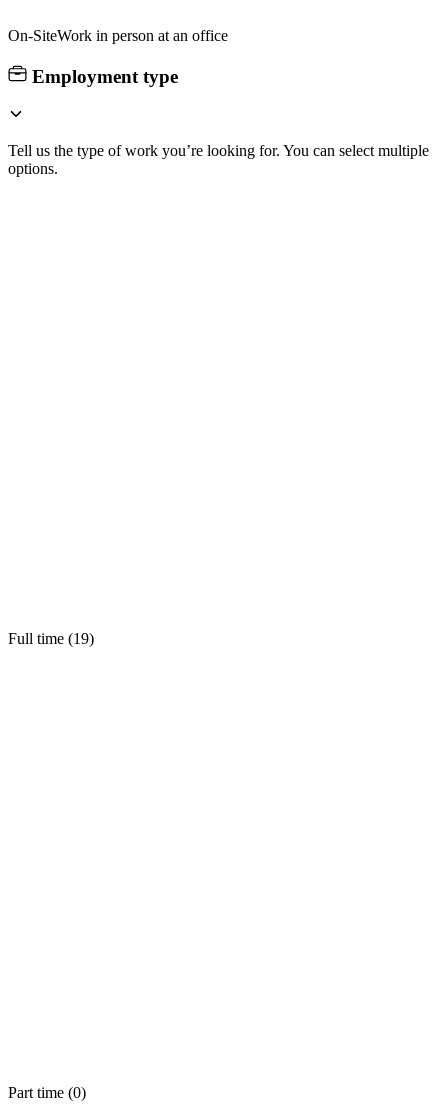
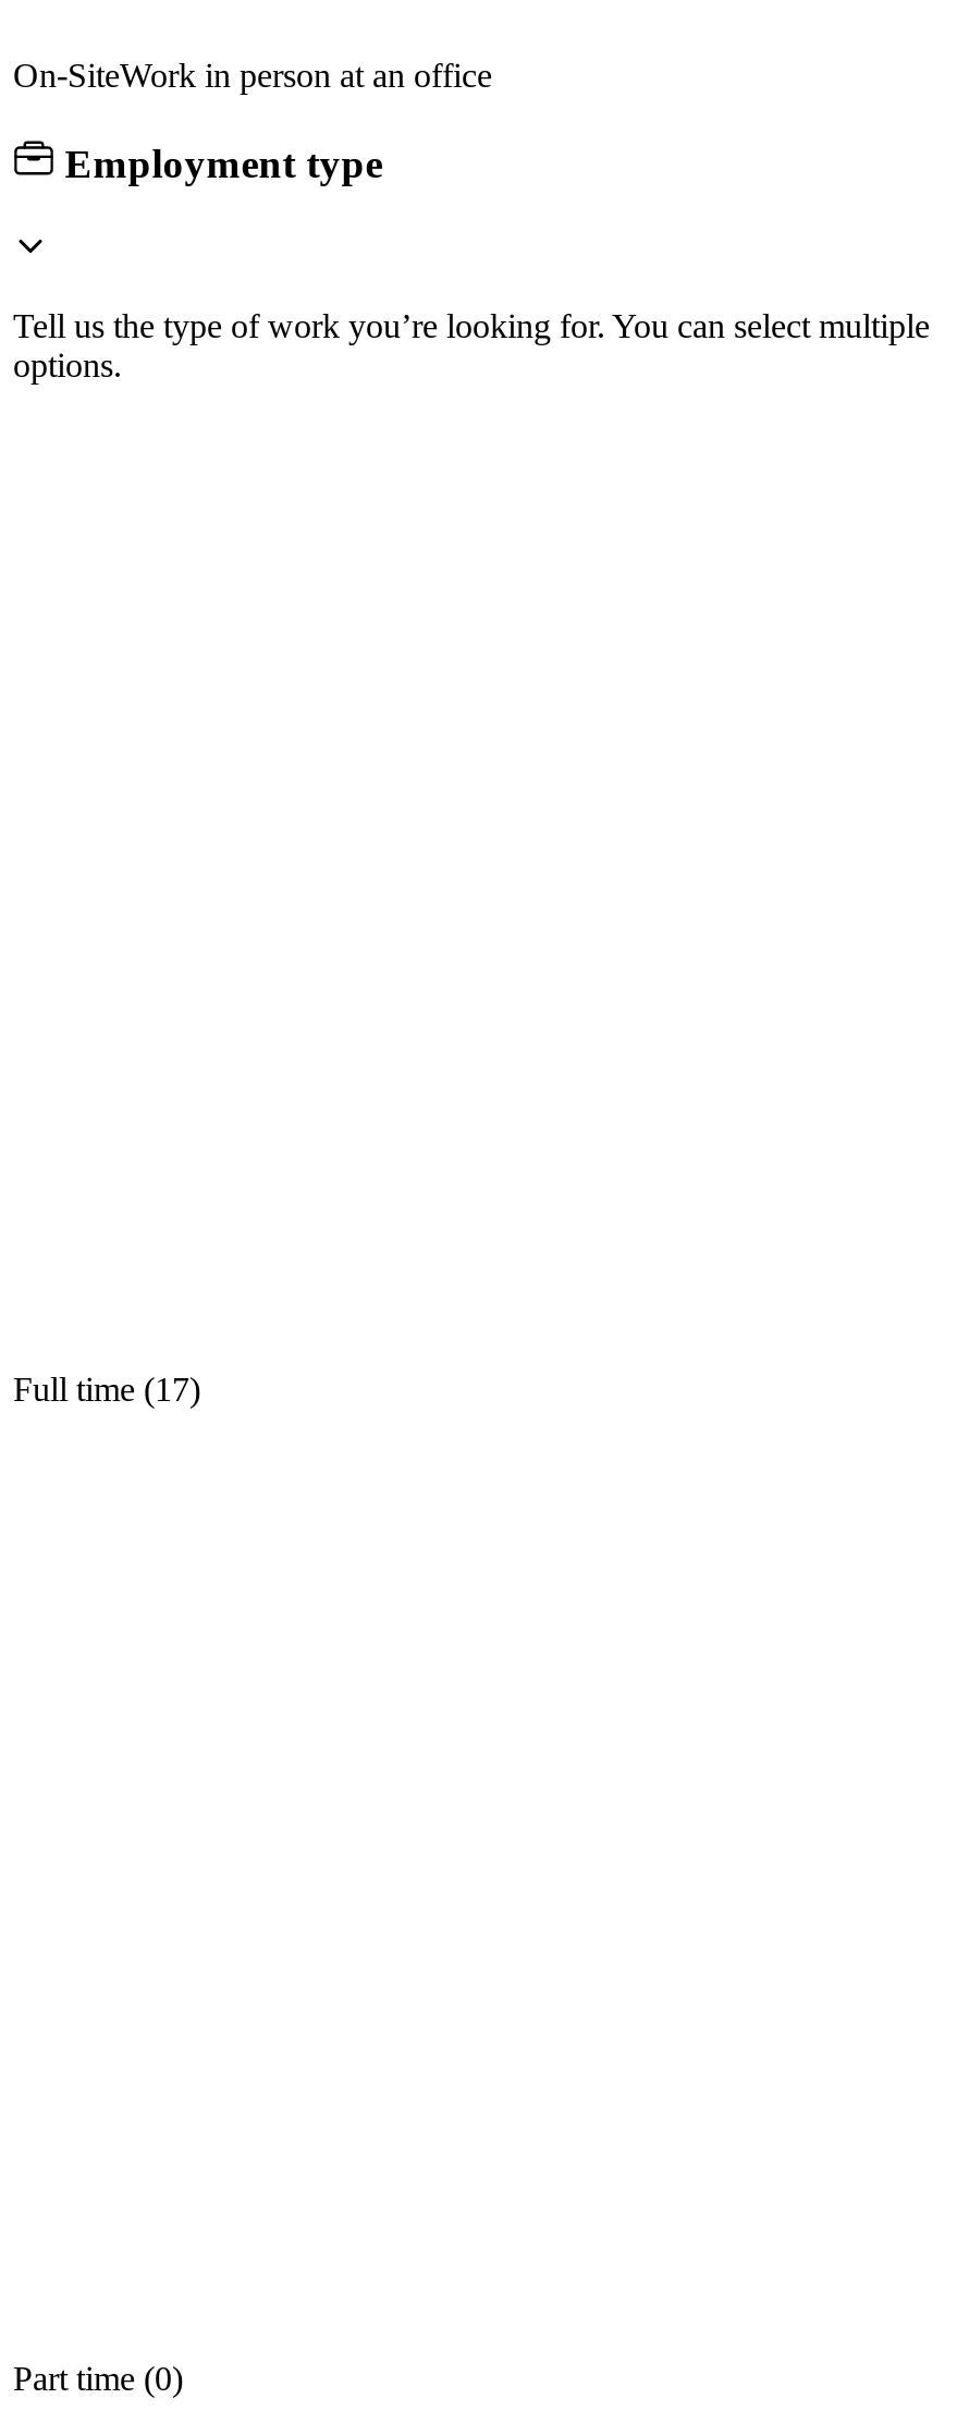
[8,630,94,647] Full time (19) -> [13,1371,200,1408] Full time (17)

